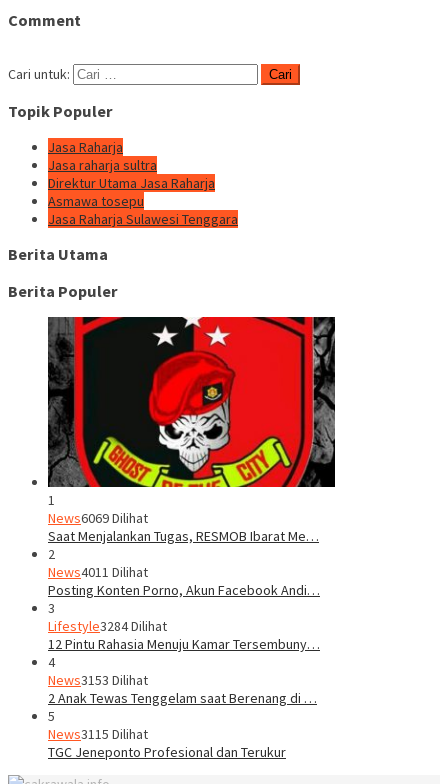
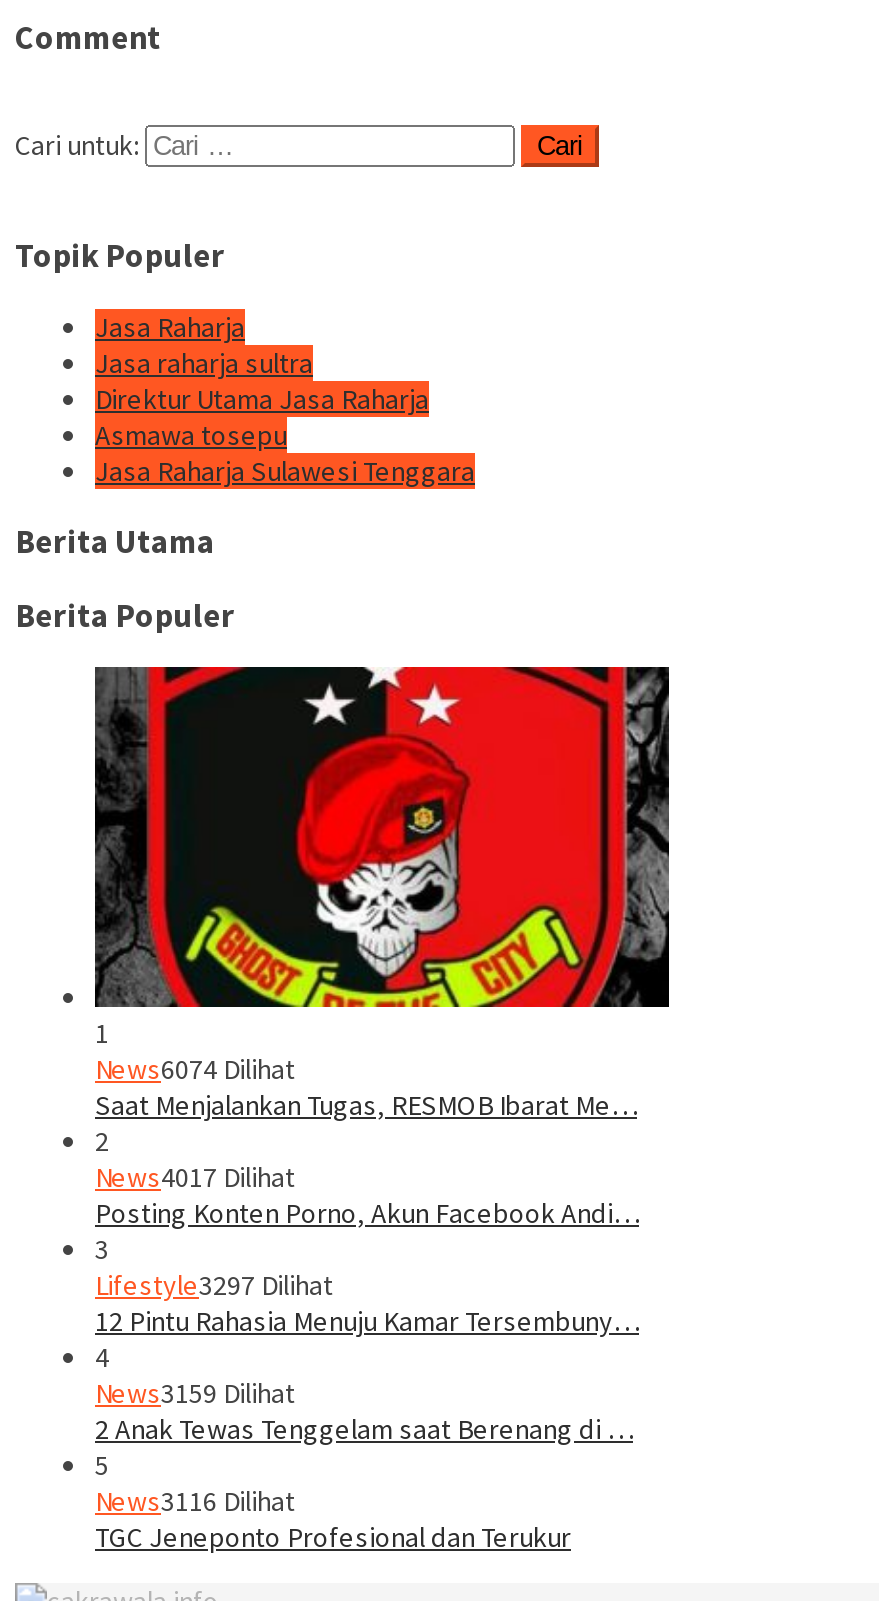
[48,509,148,527] News6069 Dilihat -> [95,1051,295,1087] News6074 Dilihat
[48,563,148,581] News4011 Dilihat -> [95,1159,295,1195] News4017 Dilihat
[48,617,167,635] Lifestyle3284 Dilihat -> [95,1267,333,1303] Lifestyle3297 Dilihat
[48,671,148,689] News3153 Dilihat -> [95,1375,295,1411] News3159 Dilihat
[48,725,148,743] News3115 Dilihat -> [95,1483,295,1519] News3116 Dilihat

